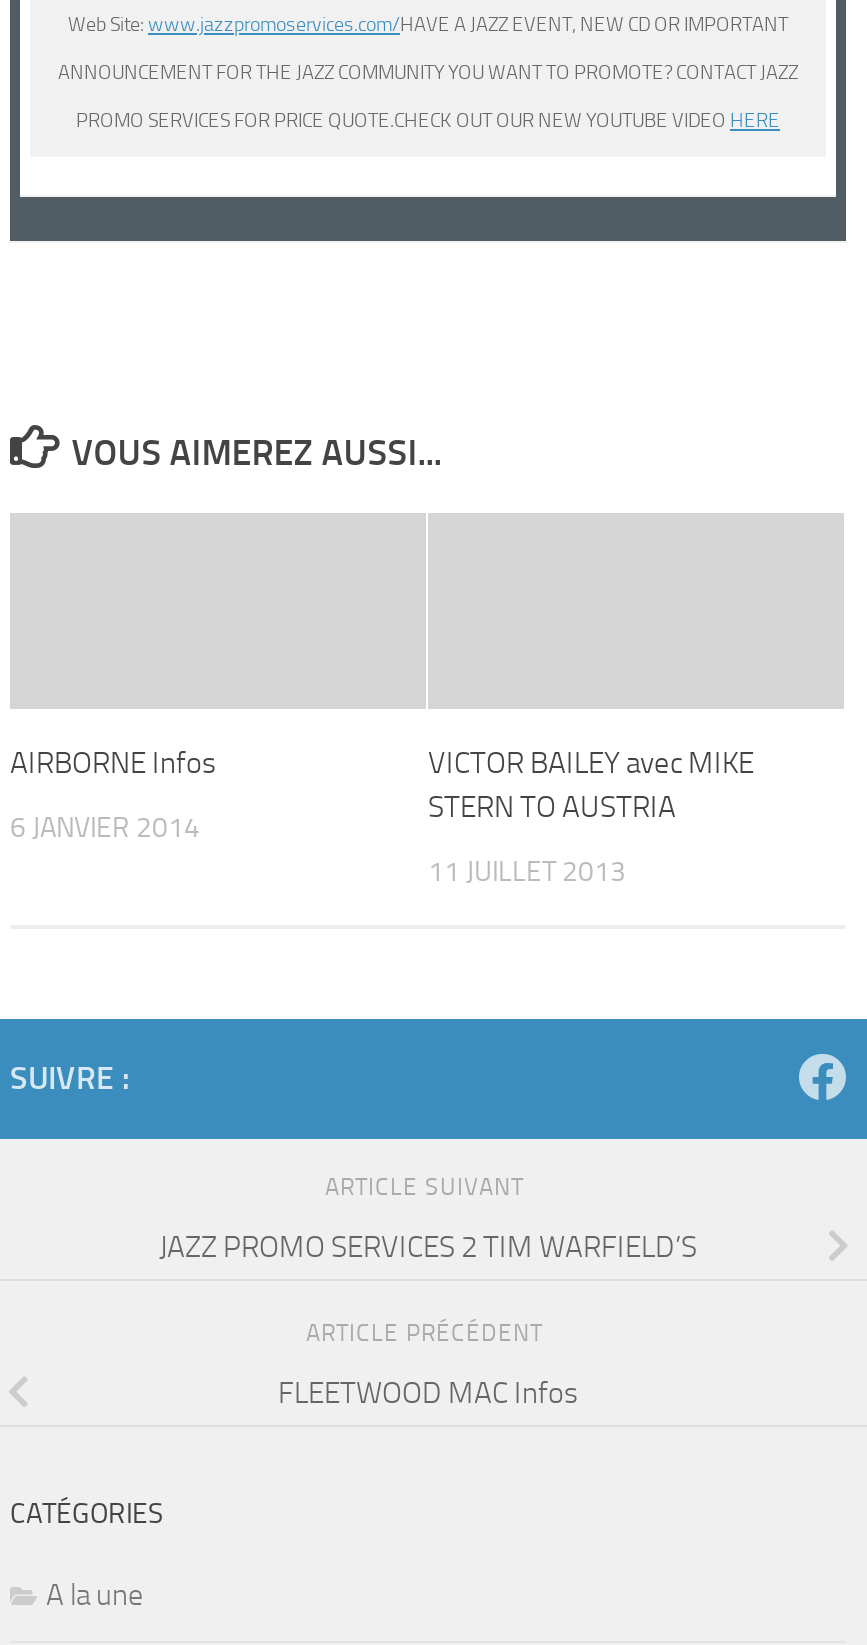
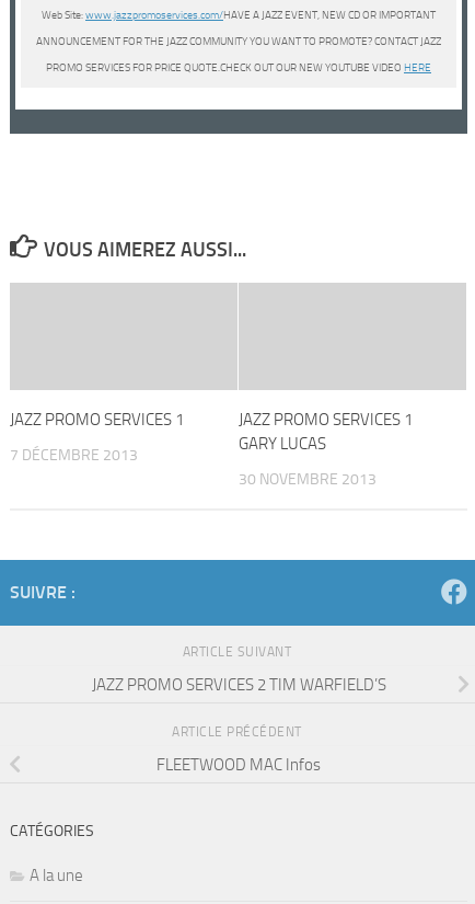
[10,744,216,780] AIRBORNE Infos -> [10,409,184,429] JAZZ PROMO SERVICES 1
[428,744,754,824] VICTOR BAILEY avec MIKE | STERN TO AUSTRIA -> [239,409,413,453] JAZZ PROMO SERVICES 1 | GARY LUCAS
[10,810,200,844] 6 JANVIER 2014 -> [10,446,138,464] 7 DÉCEMBRE 2013
[428,854,626,888] 11 JUILLET 2013 -> [239,470,376,488] 30 NOVEMBRE 2013

